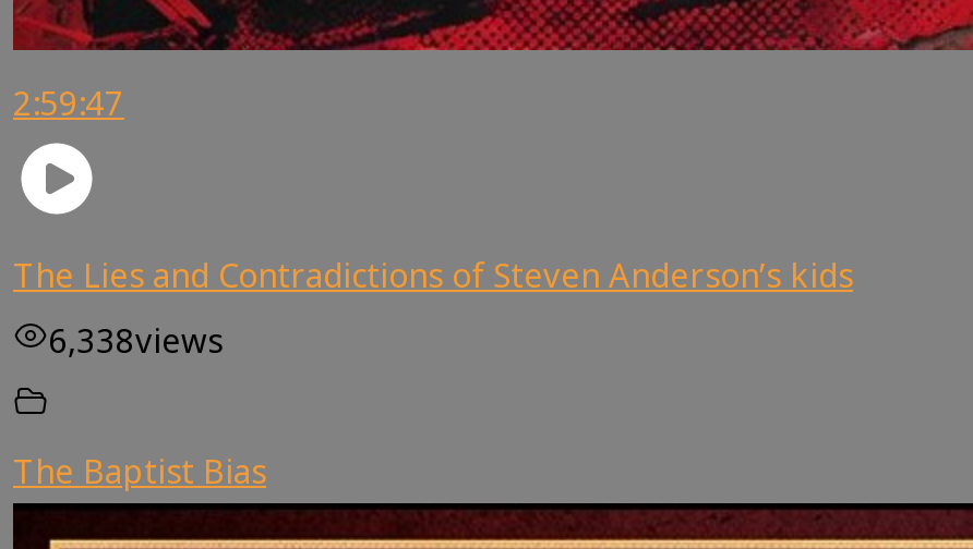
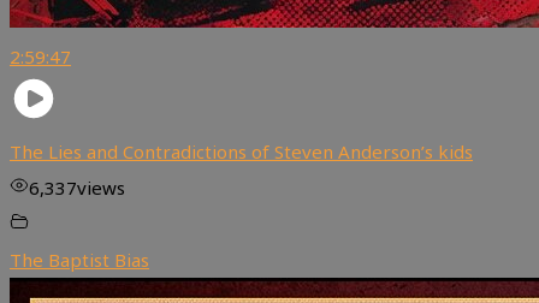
[48,317,223,361] 6,338views -> [29,175,125,199] 6,337views

